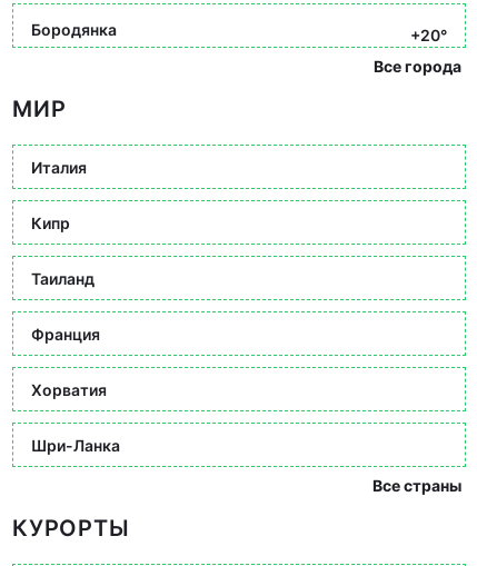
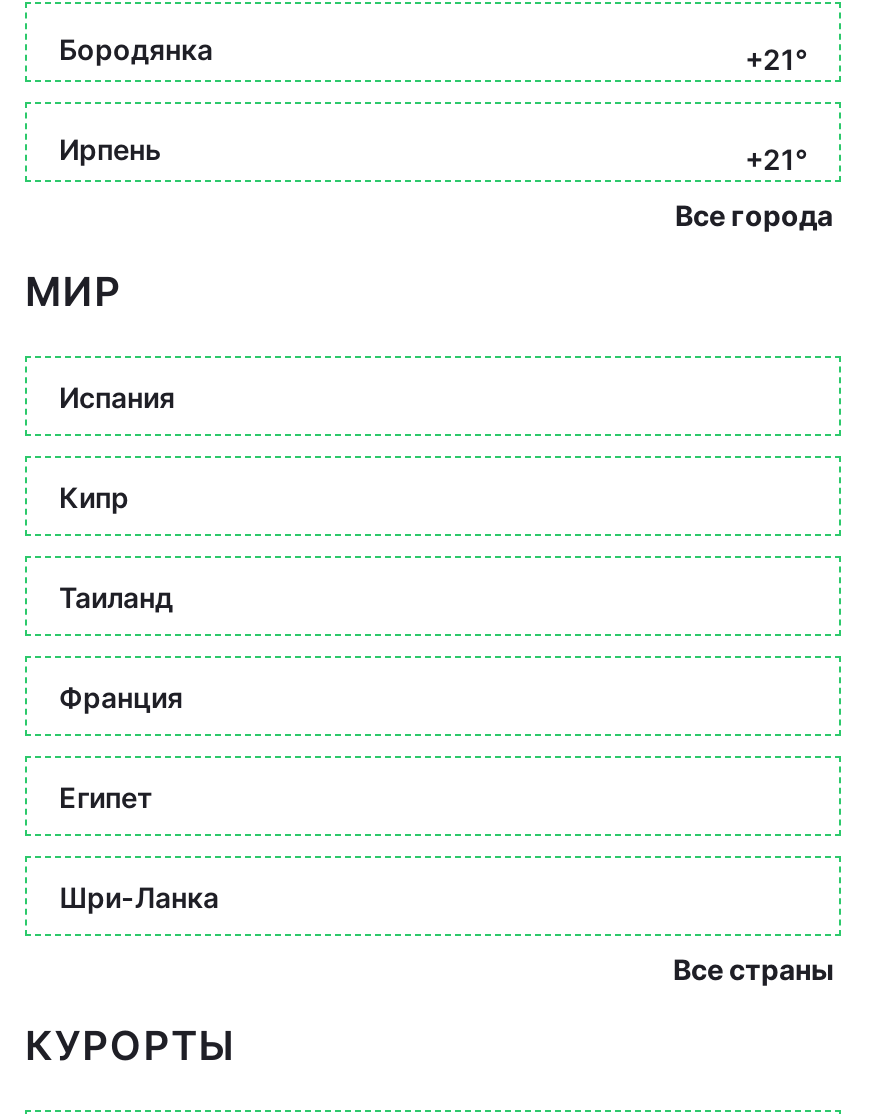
[410,26,447,44] +20° -> [59,42,807,176] +21° | Ирпень | +21°
[31,157,87,176] Италия -> [59,379,175,413] Испания
[31,380,107,399] Хорватия -> [59,779,153,813] Египет

